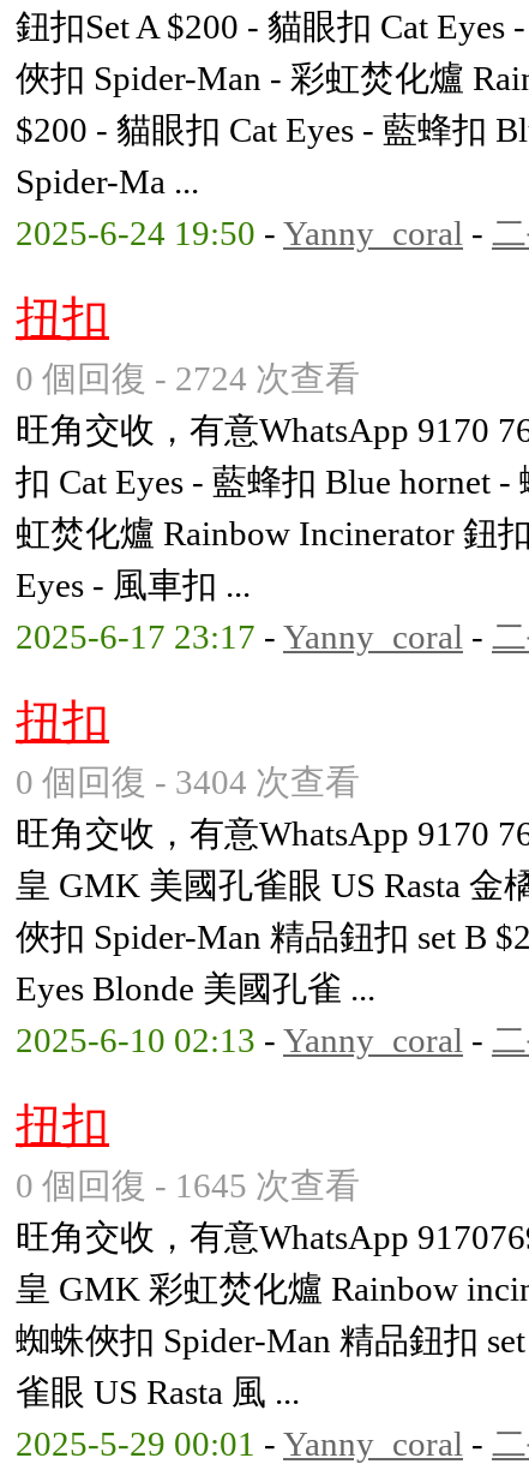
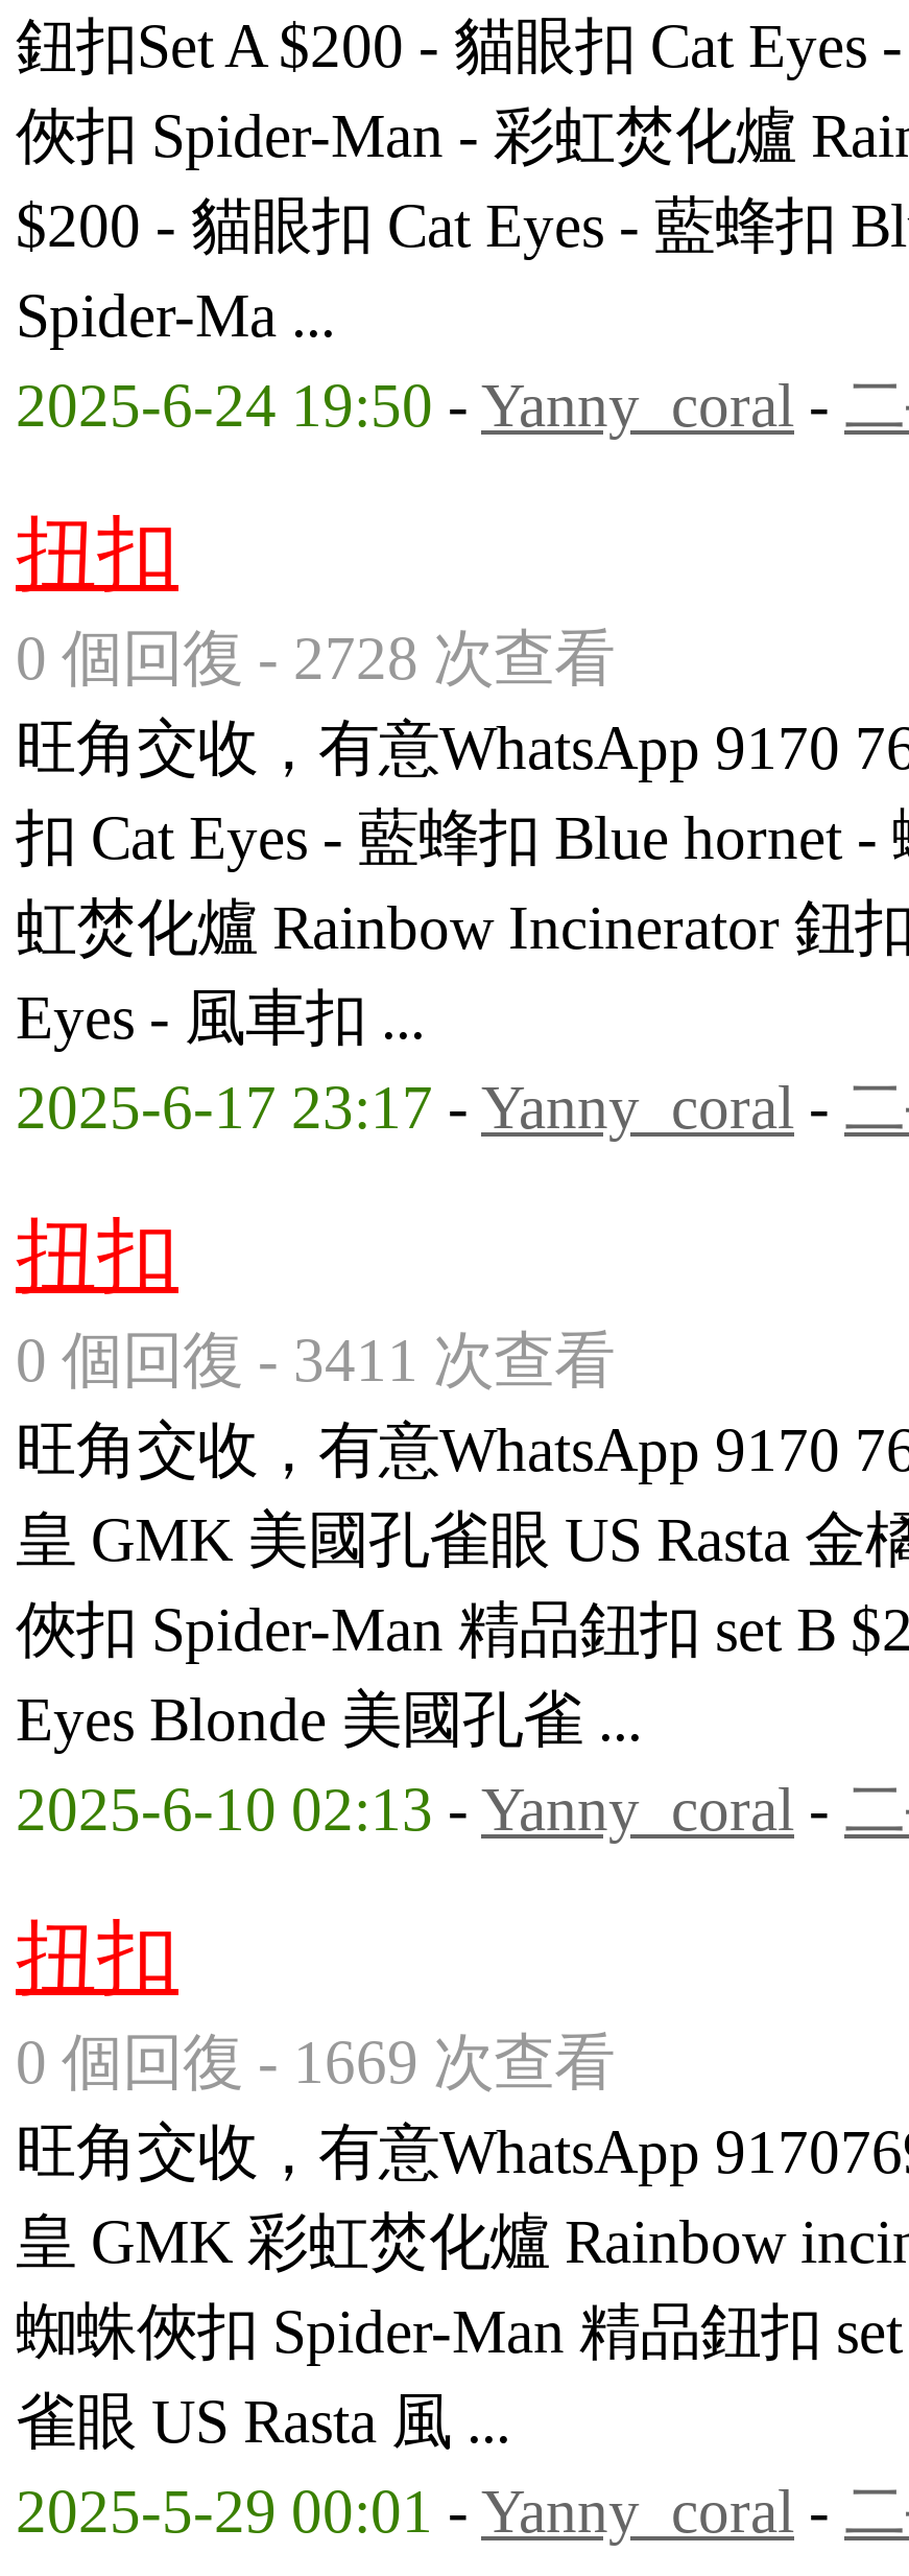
[16,359,360,398] 0 個回復 - 2724 次查看 -> [16,625,615,692] 0 個回復 - 2728 次查看
[16,763,360,801] 0 個回復 - 3404 次查看 -> [16,1327,615,1394] 0 個回復 - 3411 次查看
[16,1166,360,1205] 0 個回復 - 1645 次查看 -> [16,2029,615,2095] 0 個回復 - 1669 次查看

